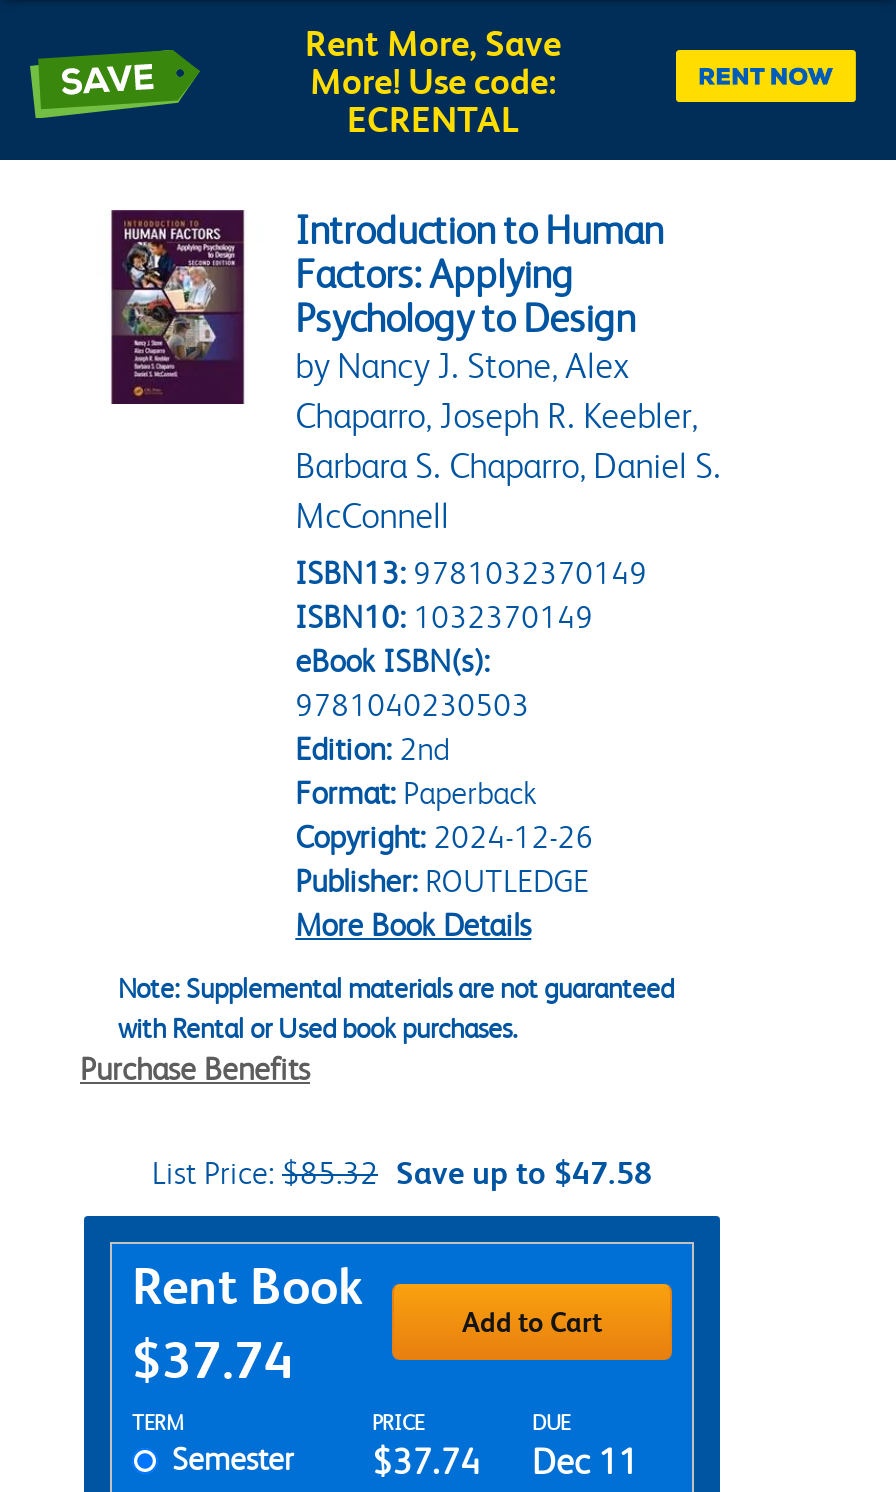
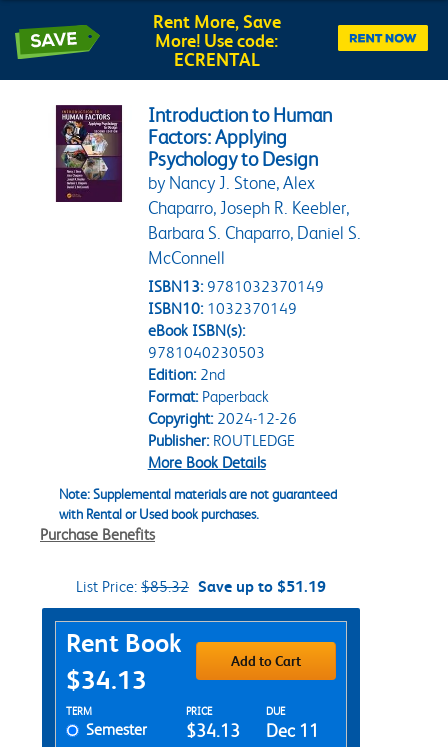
[152,1154,652,1192] List Price: $85.32 Save up to $47.58 -> [76,577,326,596] List Price: $85.32 Save up to $51.19
[132,1330,294,1390] $37.74 -> [66,665,147,695] $34.13
[372,1442,638,1482] $37.74 Dec 11 -> [186,721,319,741] $34.13 Dec 11

